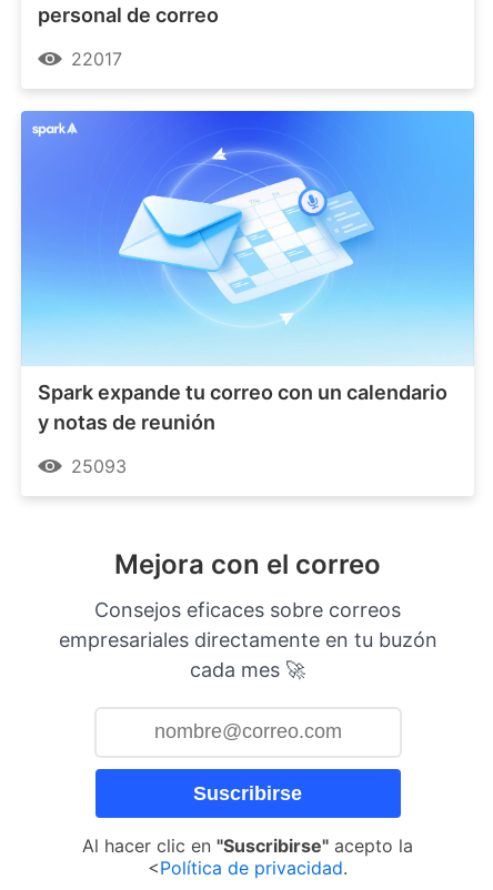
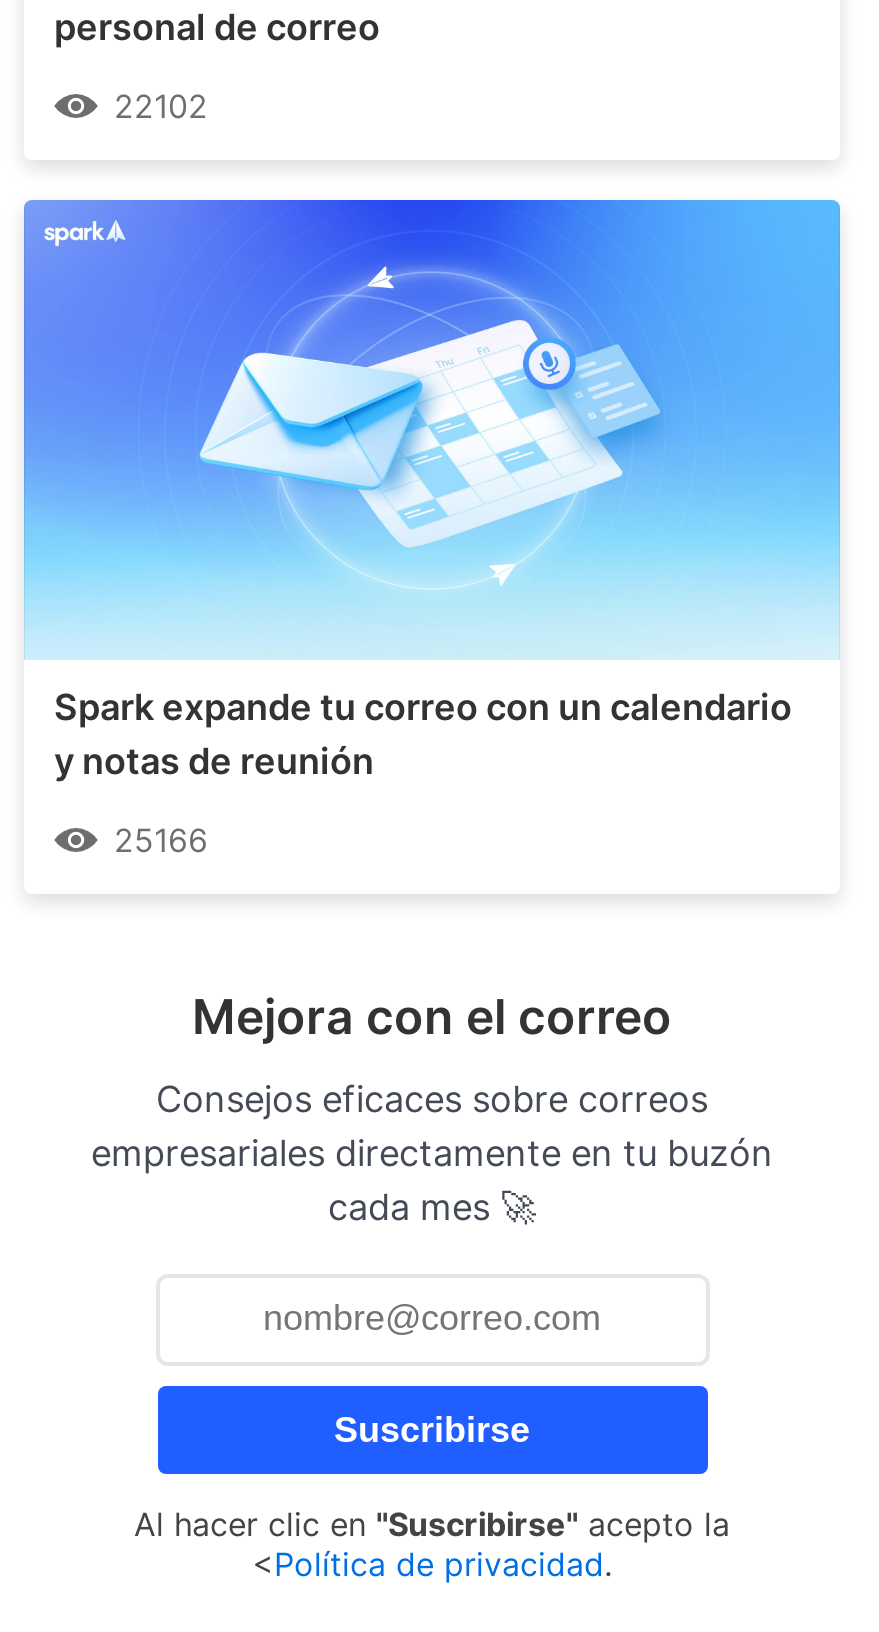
[71,48,122,70] 22017 -> [114,87,208,127] 22102
[71,455,127,477] 25093 -> [114,820,208,860] 25166

